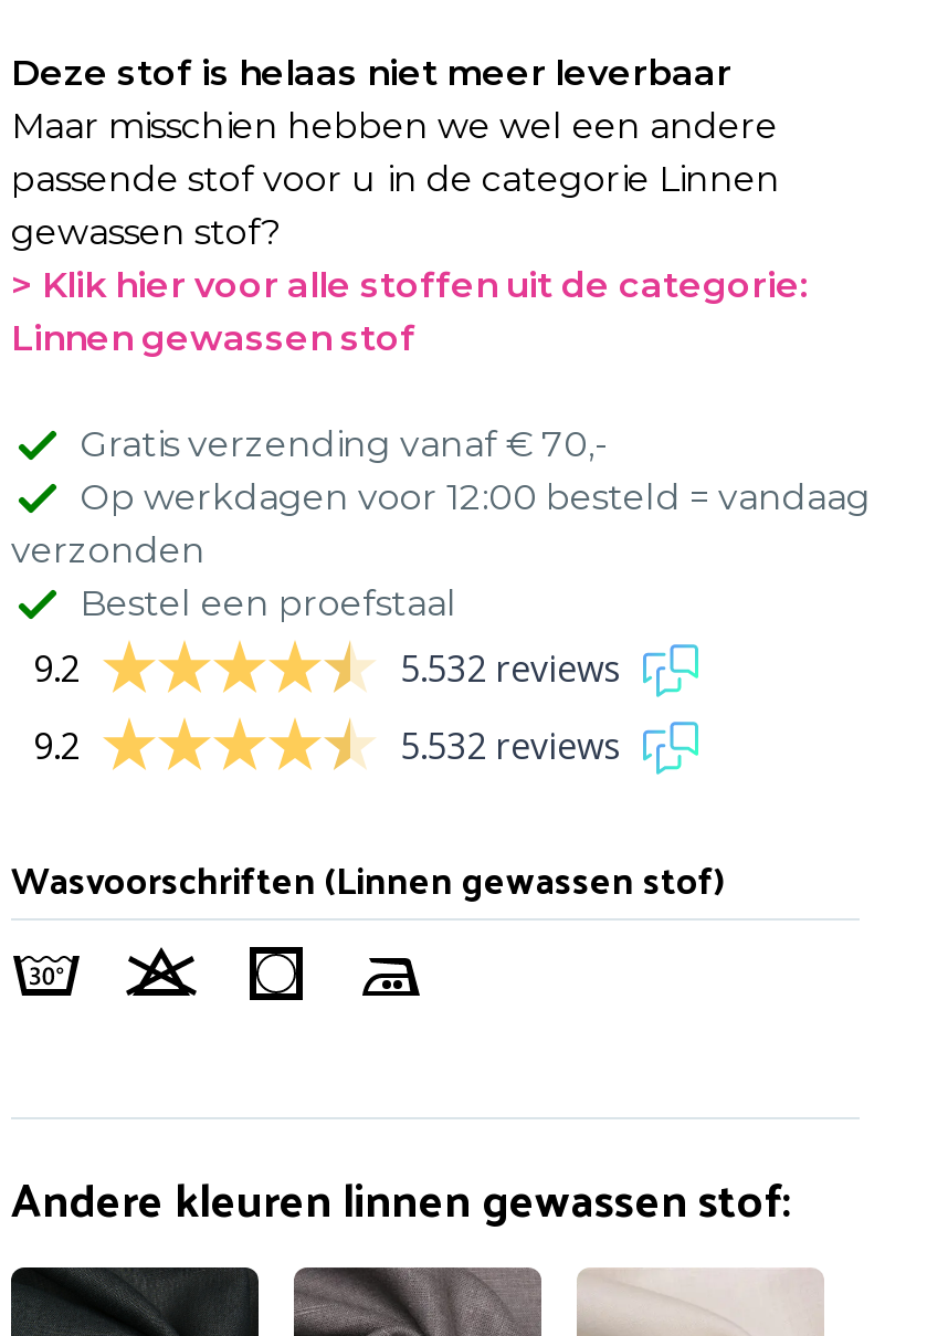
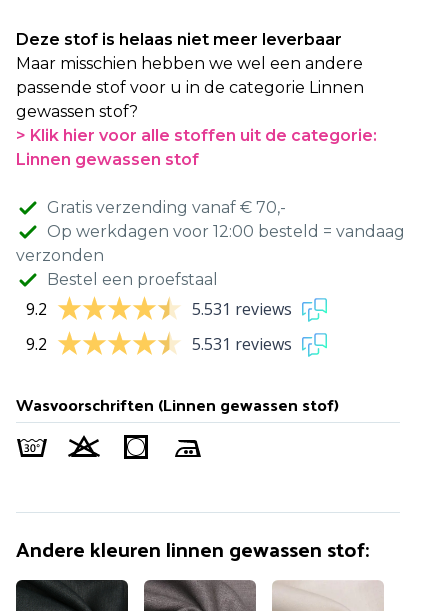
[400,645,621,694] 5.532 reviews -> [192,298,292,320] 5.531 reviews
[400,722,621,771] 5.532 reviews -> [192,333,292,355] 5.531 reviews

